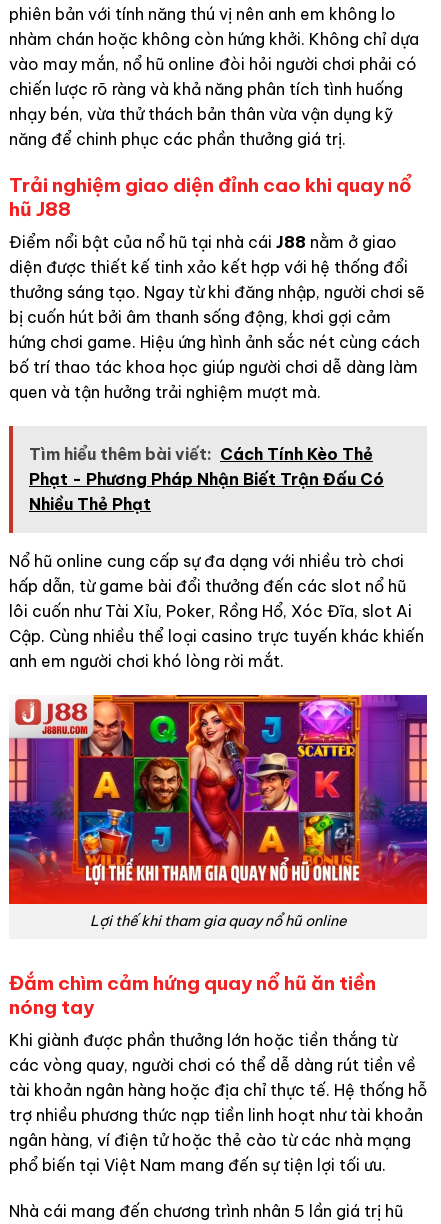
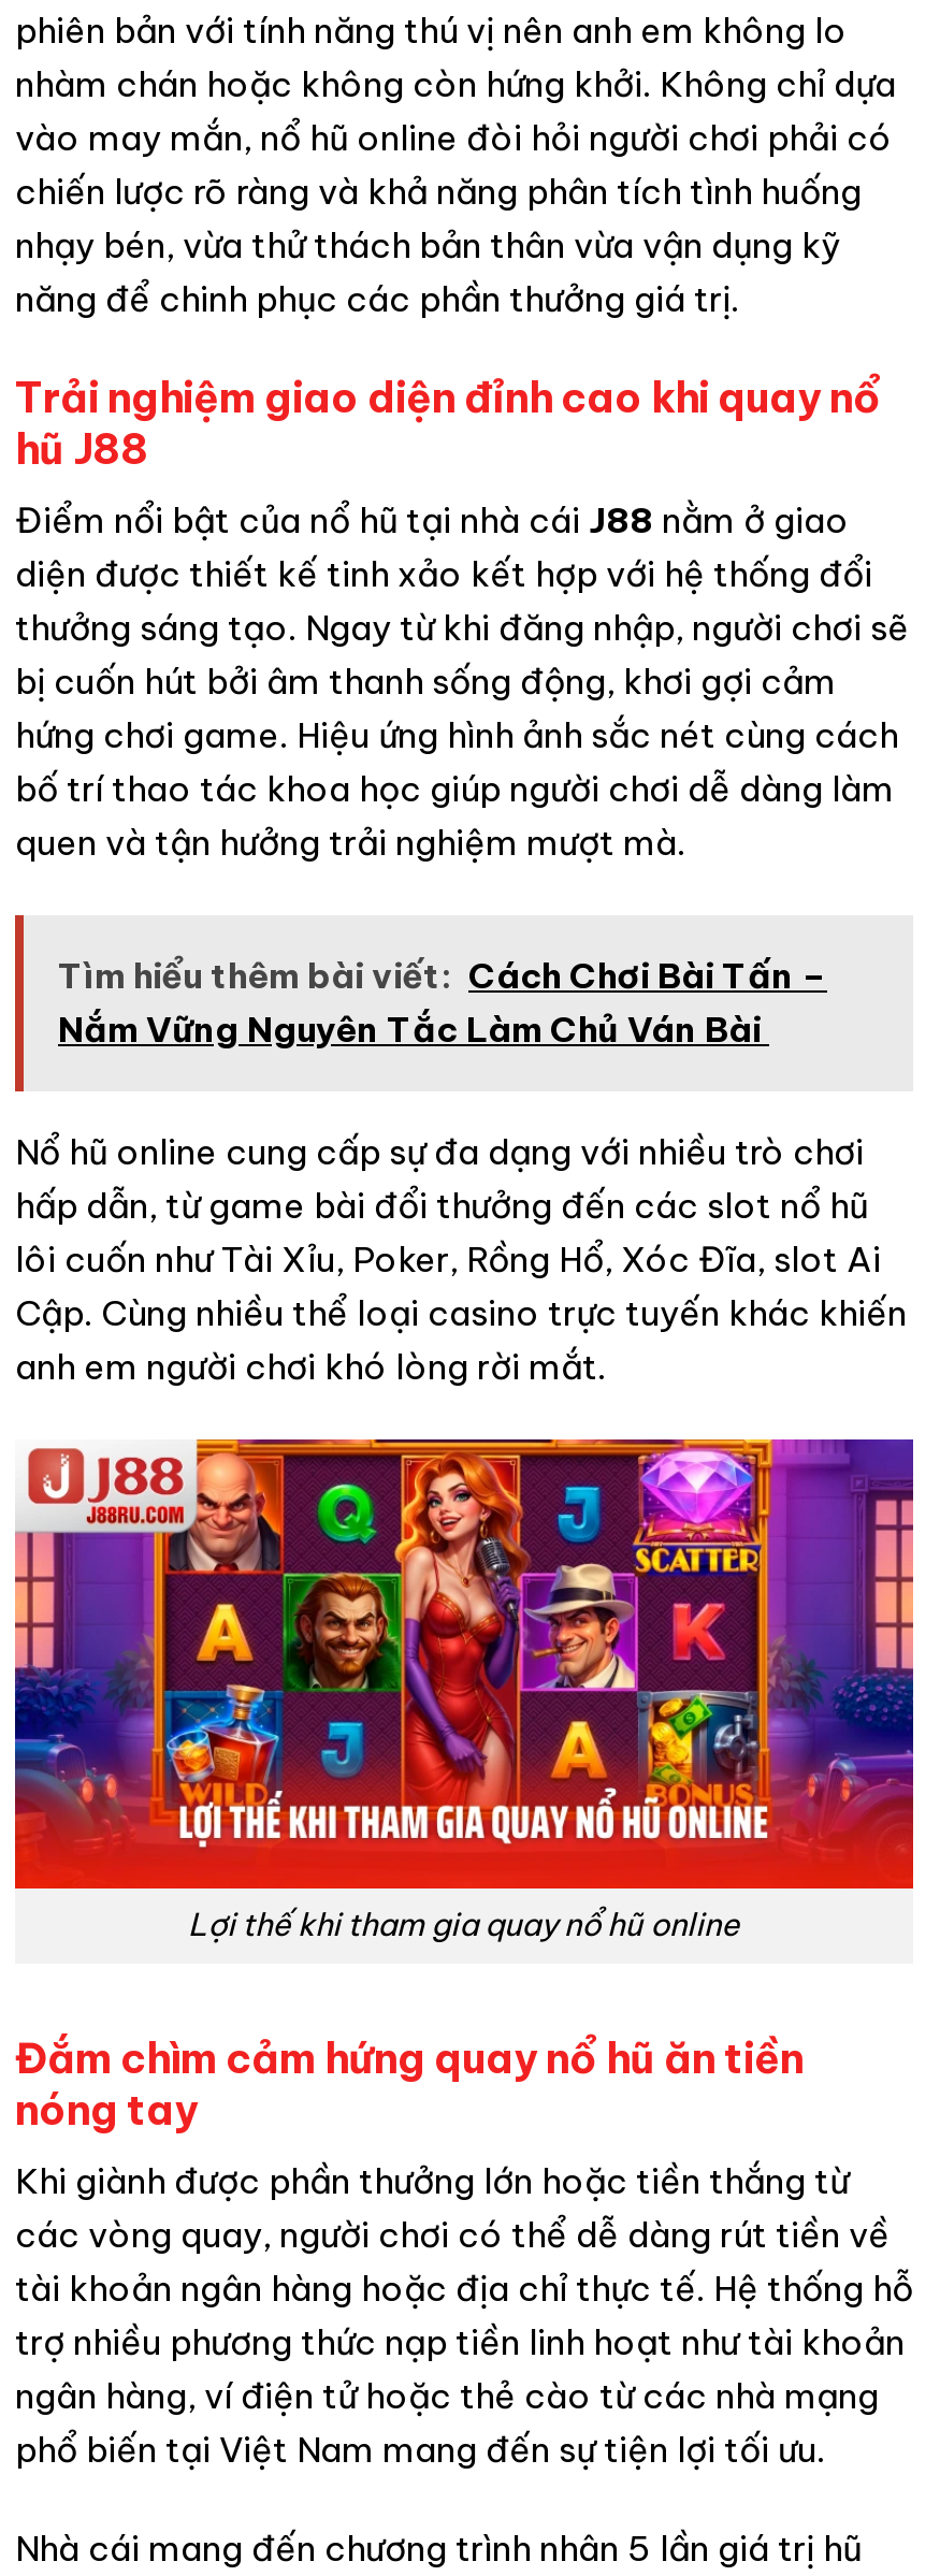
[29,444,384,514] Tìm hiểu thêm bài viết: Cách Tính Kèo Thẻ | Phạt - Phương Pháp Nhận Biết Trận Đấu Có | Nhiều Thẻ Phạt -> [58,955,827,1051] Tìm hiểu thêm bài viết: Cách Chơi Bài Tấn – | Nắm Vững Nguyên Tắc Làm Chủ Ván Bài

